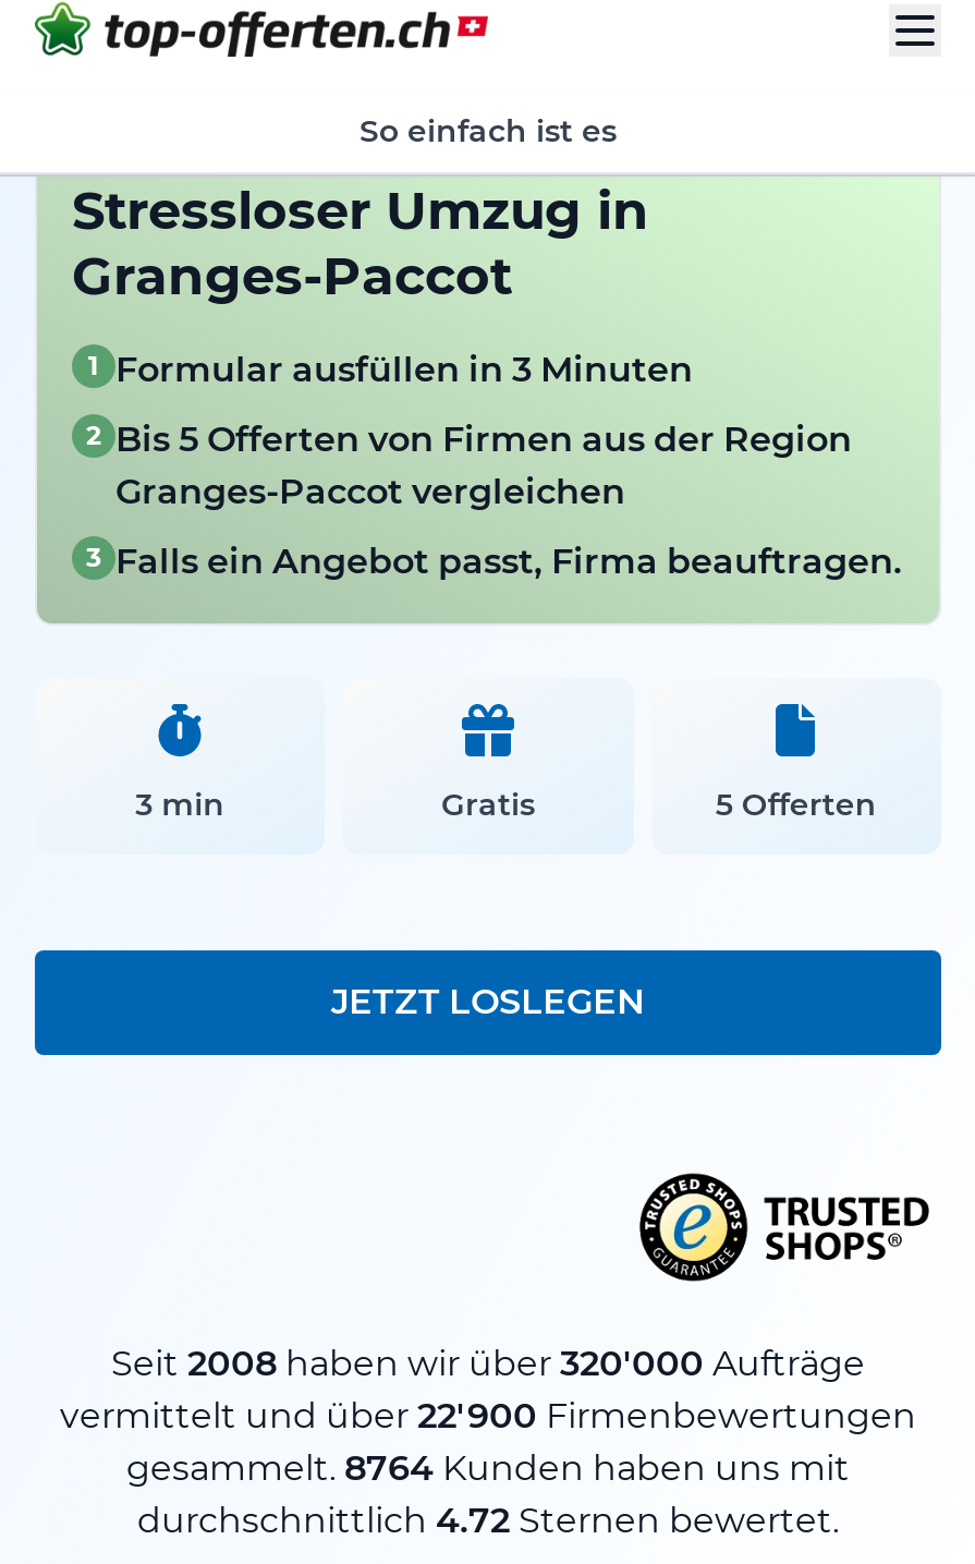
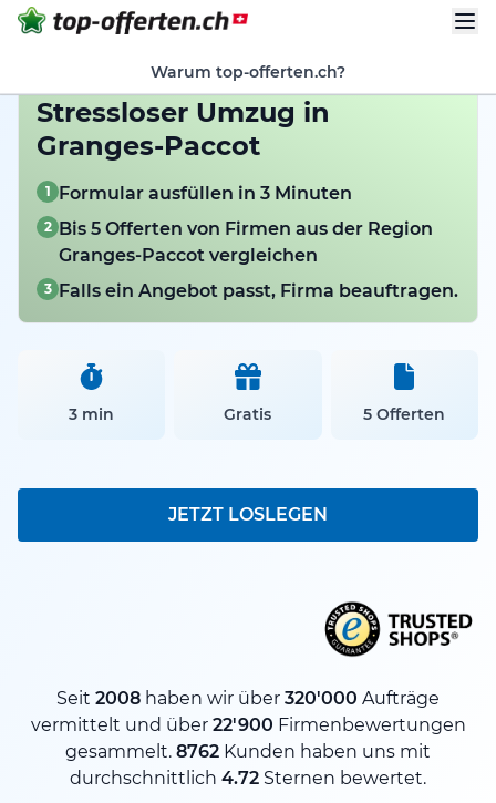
[359,112,617,151] So einfach ist es -> [151,62,345,82] Warum top-offerten.ch?
[126,1447,850,1489] gesammelt. 8764 Kunden haben uns mit -> [65,741,431,762] gesammelt. 8762 Kunden haben uns mit

